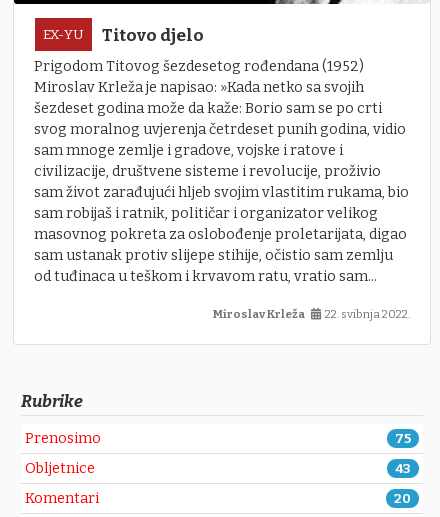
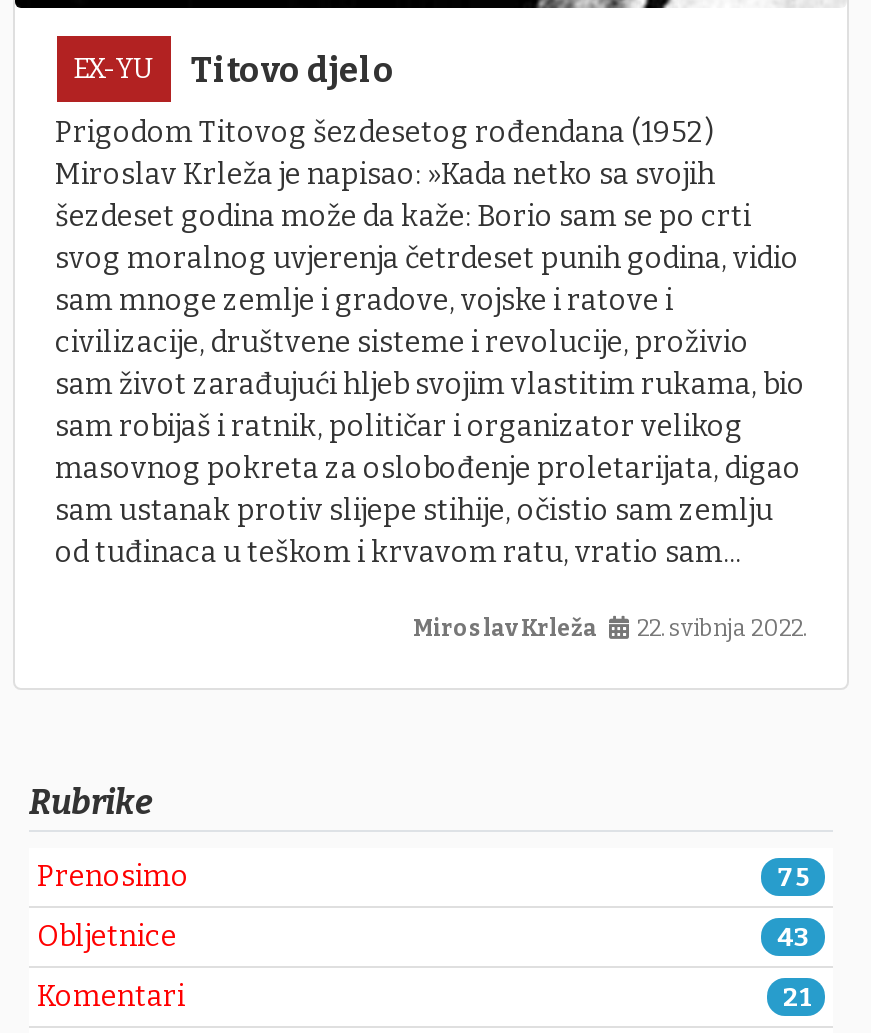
[394,491,411,506] 20 -> [783,982,809,1012] 21

